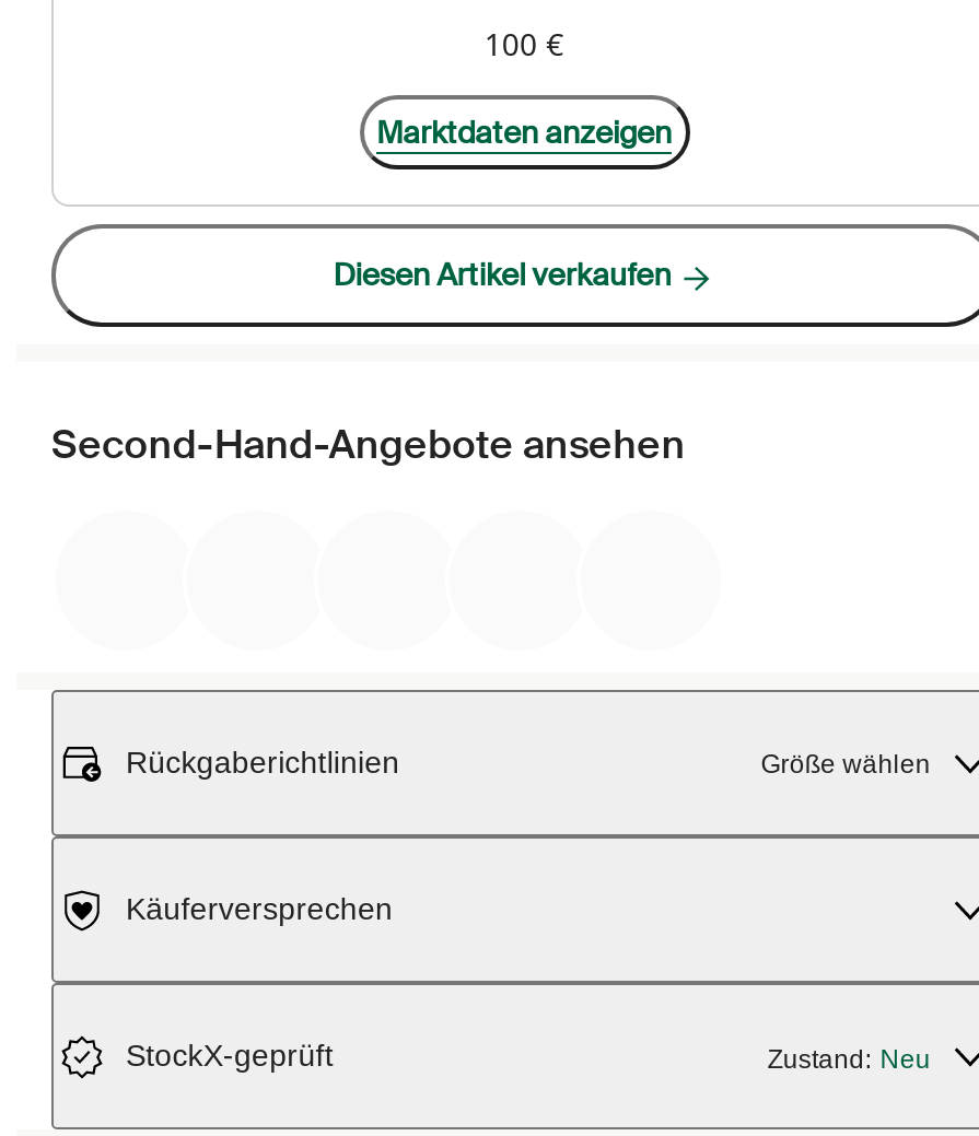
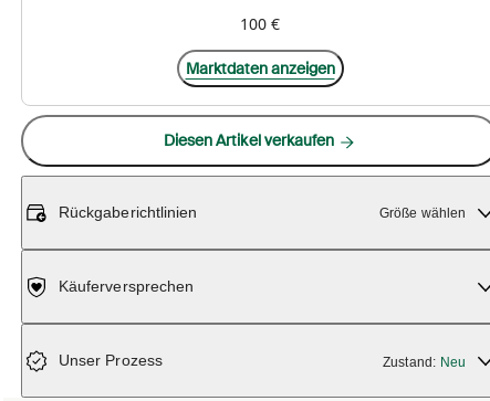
[51,419,685,472] Second-Hand-Angebote ansehen -> none
[126,1038,333,1073] StockX-geprüft -> [59,352,162,369] Unser Prozess

